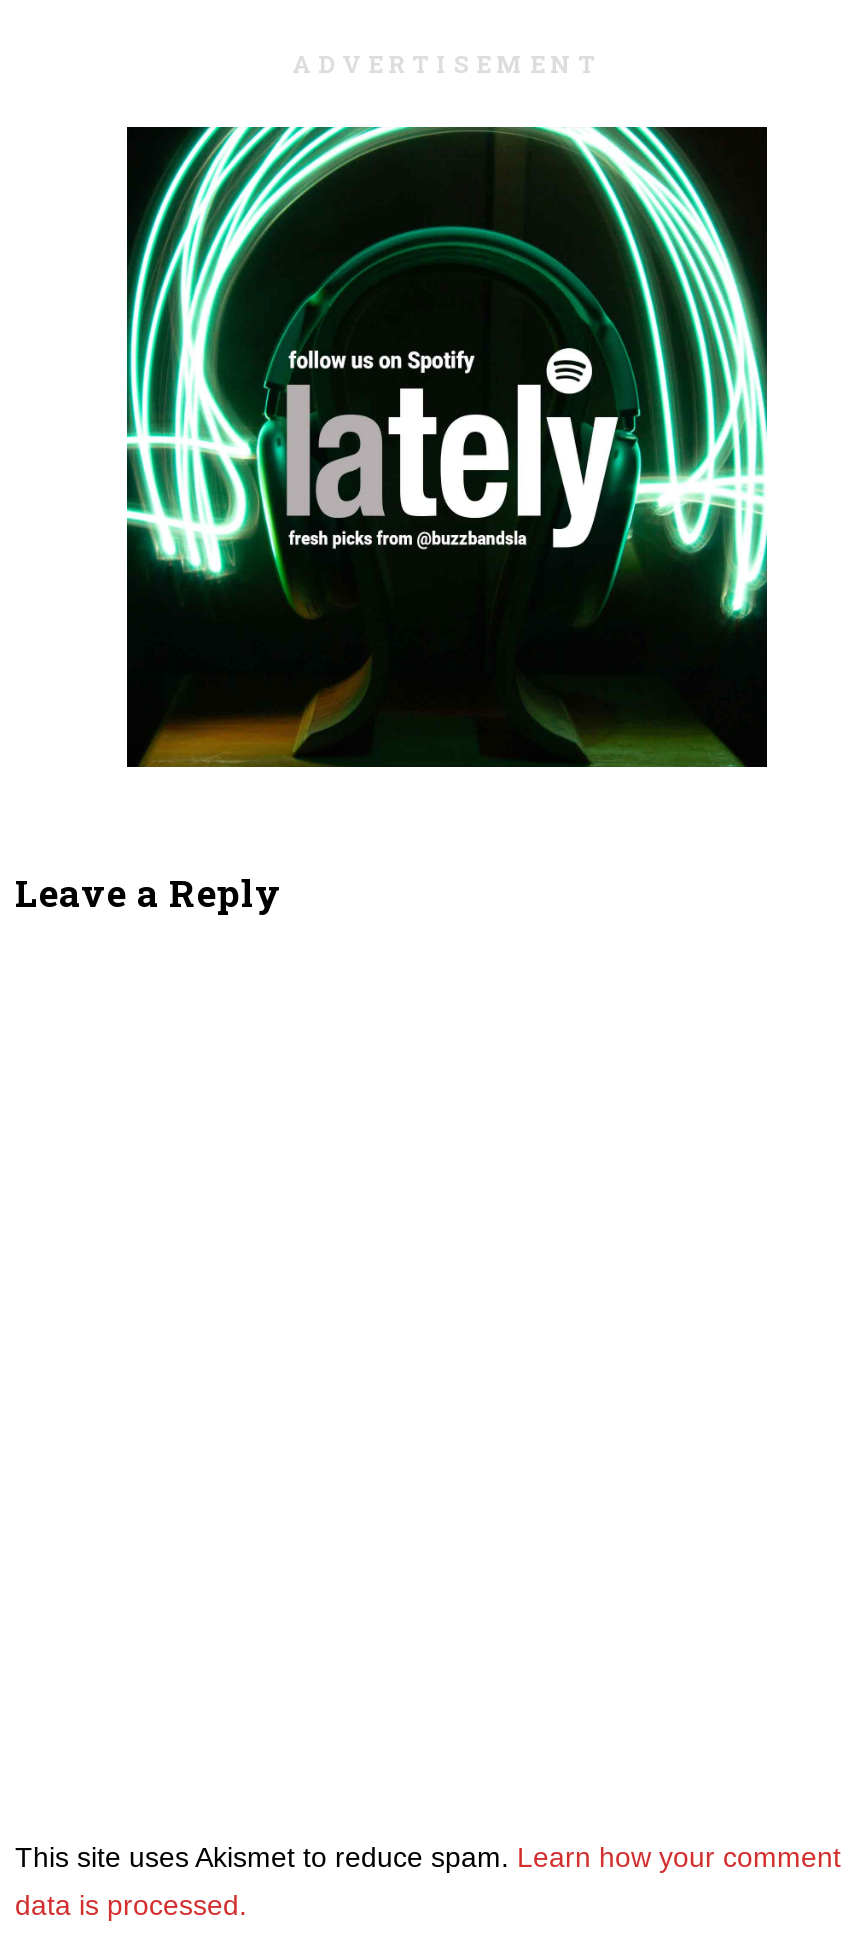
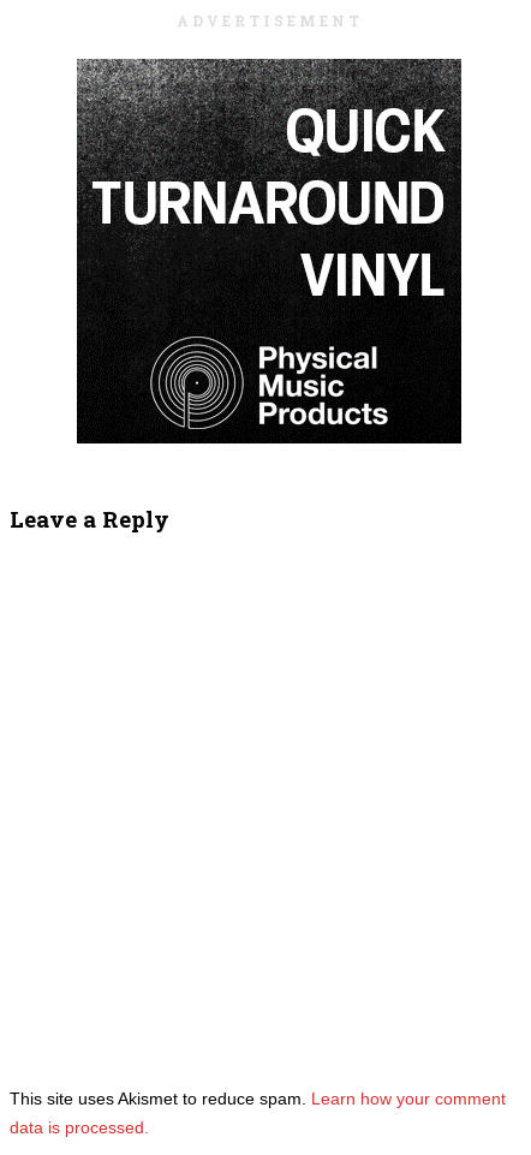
[125,125,769,769] [image] -> [76,58,463,445] [image]

